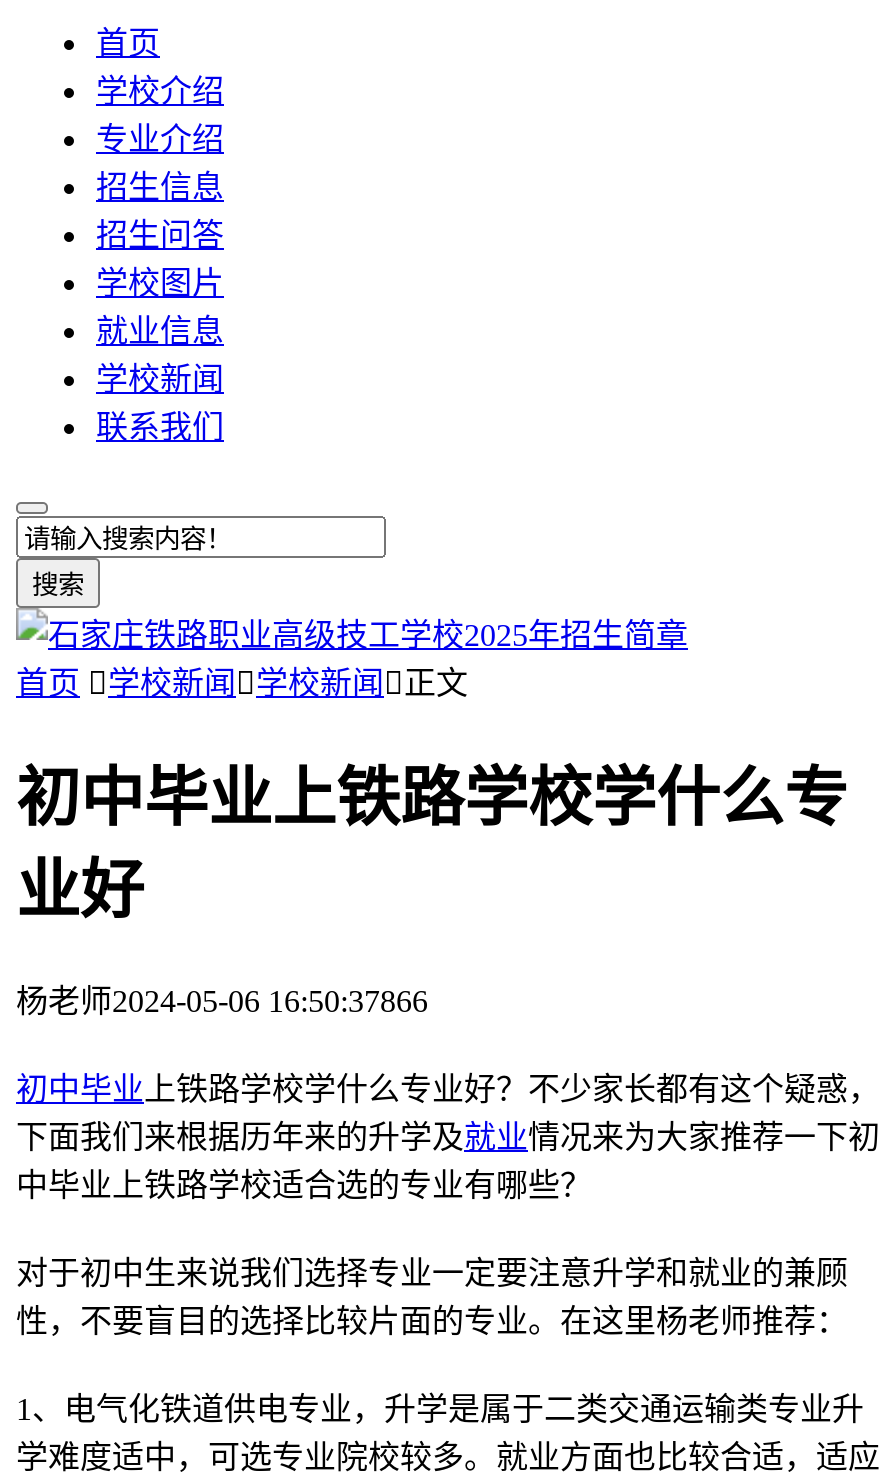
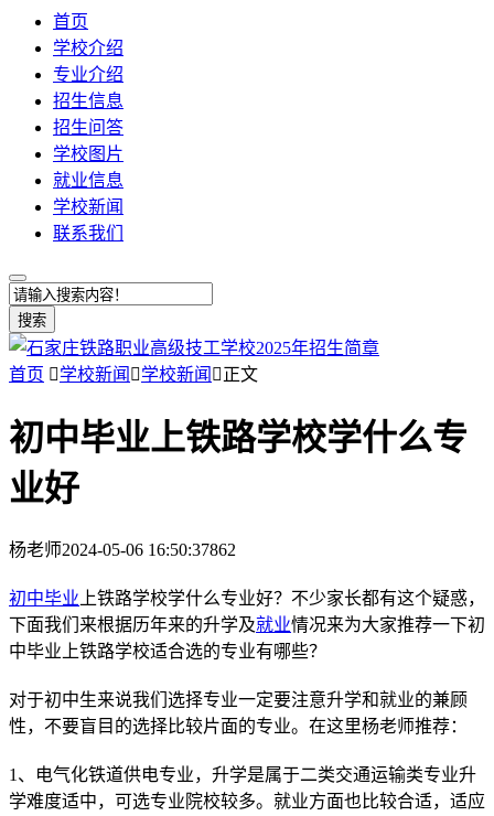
[16,984,428,1018] 杨老师2024-05-06 16:50:37866 -> [9,540,236,559] 杨老师2024-05-06 16:50:37862

